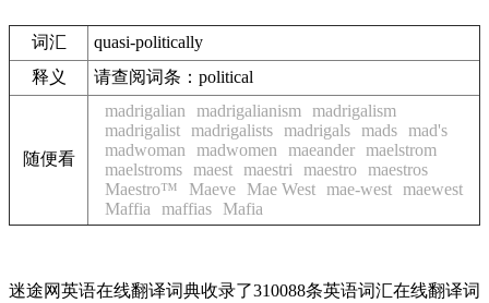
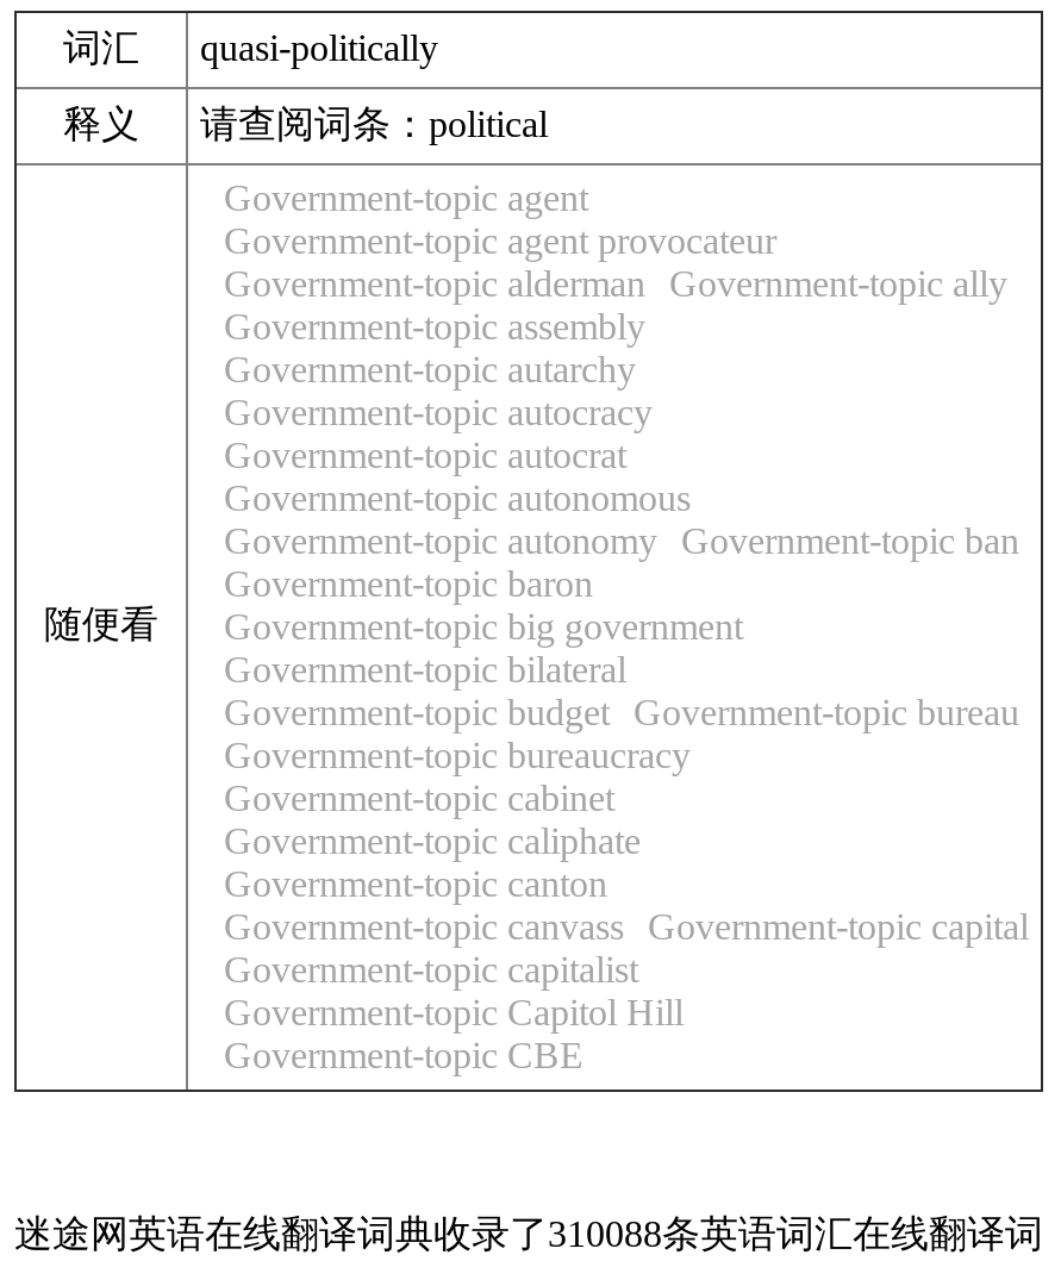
[105,101,463,218] madrigalian madrigalianism madrigalism | madrigalist madrigalists madrigals mads mad's | madwoman madwomen maeander maelstrom | maelstroms maest maestri maestro maestros | Maestro™ Maeve Mae West mae-west maewest | Maffia maffias Mafia -> [224,177,1029,1075] Government-topic agent | Government-topic agent provocateur | Government-topic alderman Government-topic ally | Government-topic assembly | Government-topic autarchy | Government-topic autocracy | Government-topic autocrat | Government-topic autonomous | Government-topic autonomy Government-topic ban | Government-topic baron | Government-topic big government | Government-topic bilateral | Government-topic budget Government-topic bureau | Government-topic bureaucracy | Government-topic cabinet | Government-topic caliphate | Government-topic canton | Government-topic canvass Government-topic capital | Government-topic capitalist | Government-topic Capitol Hill | Government-topic CBE

